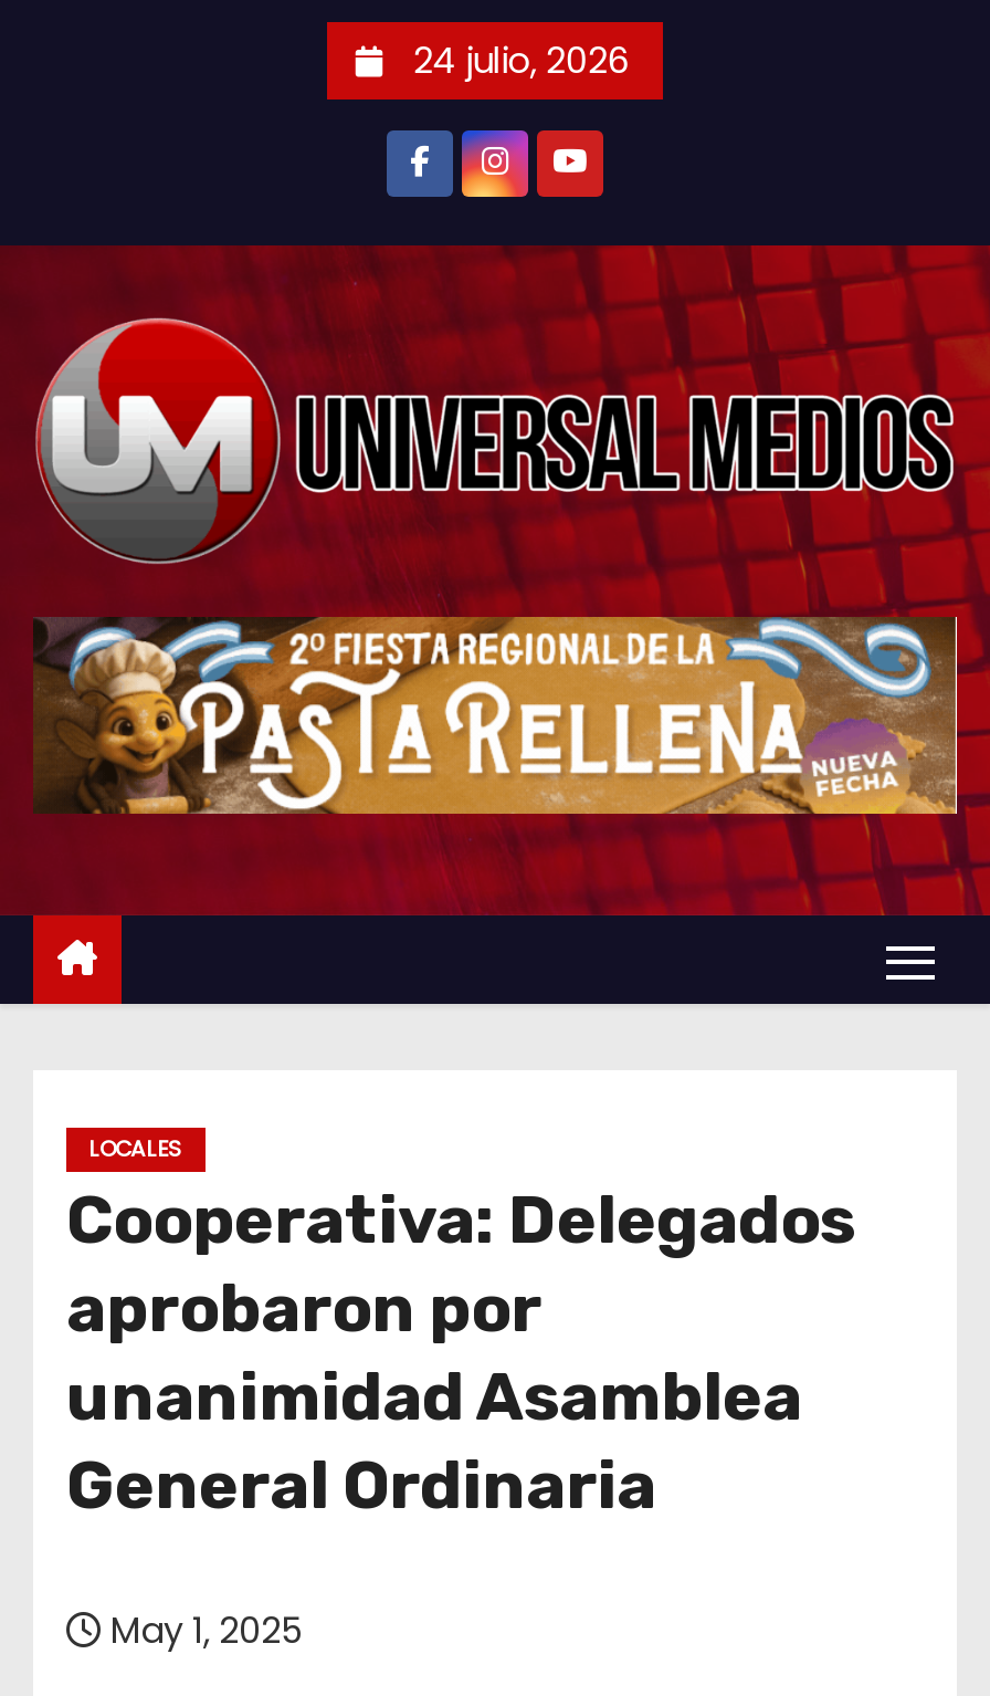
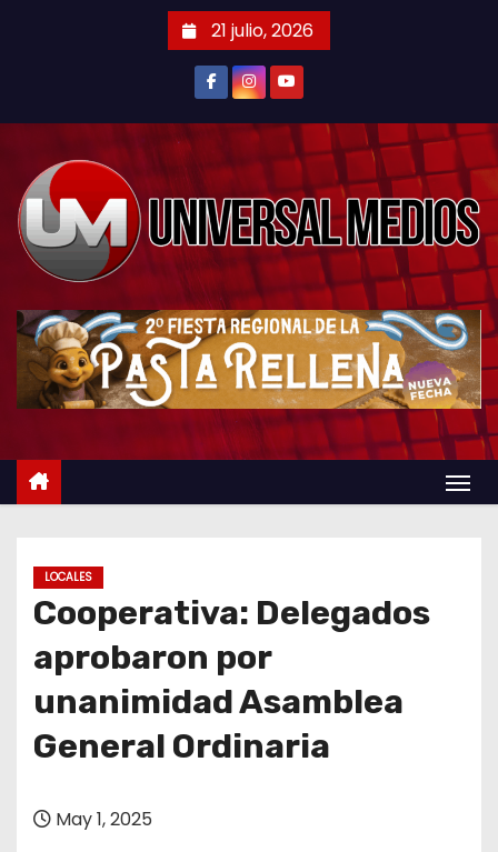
[404,35,630,86] 24 julio, 2026 -> [207,18,313,43] 21 julio, 2026

